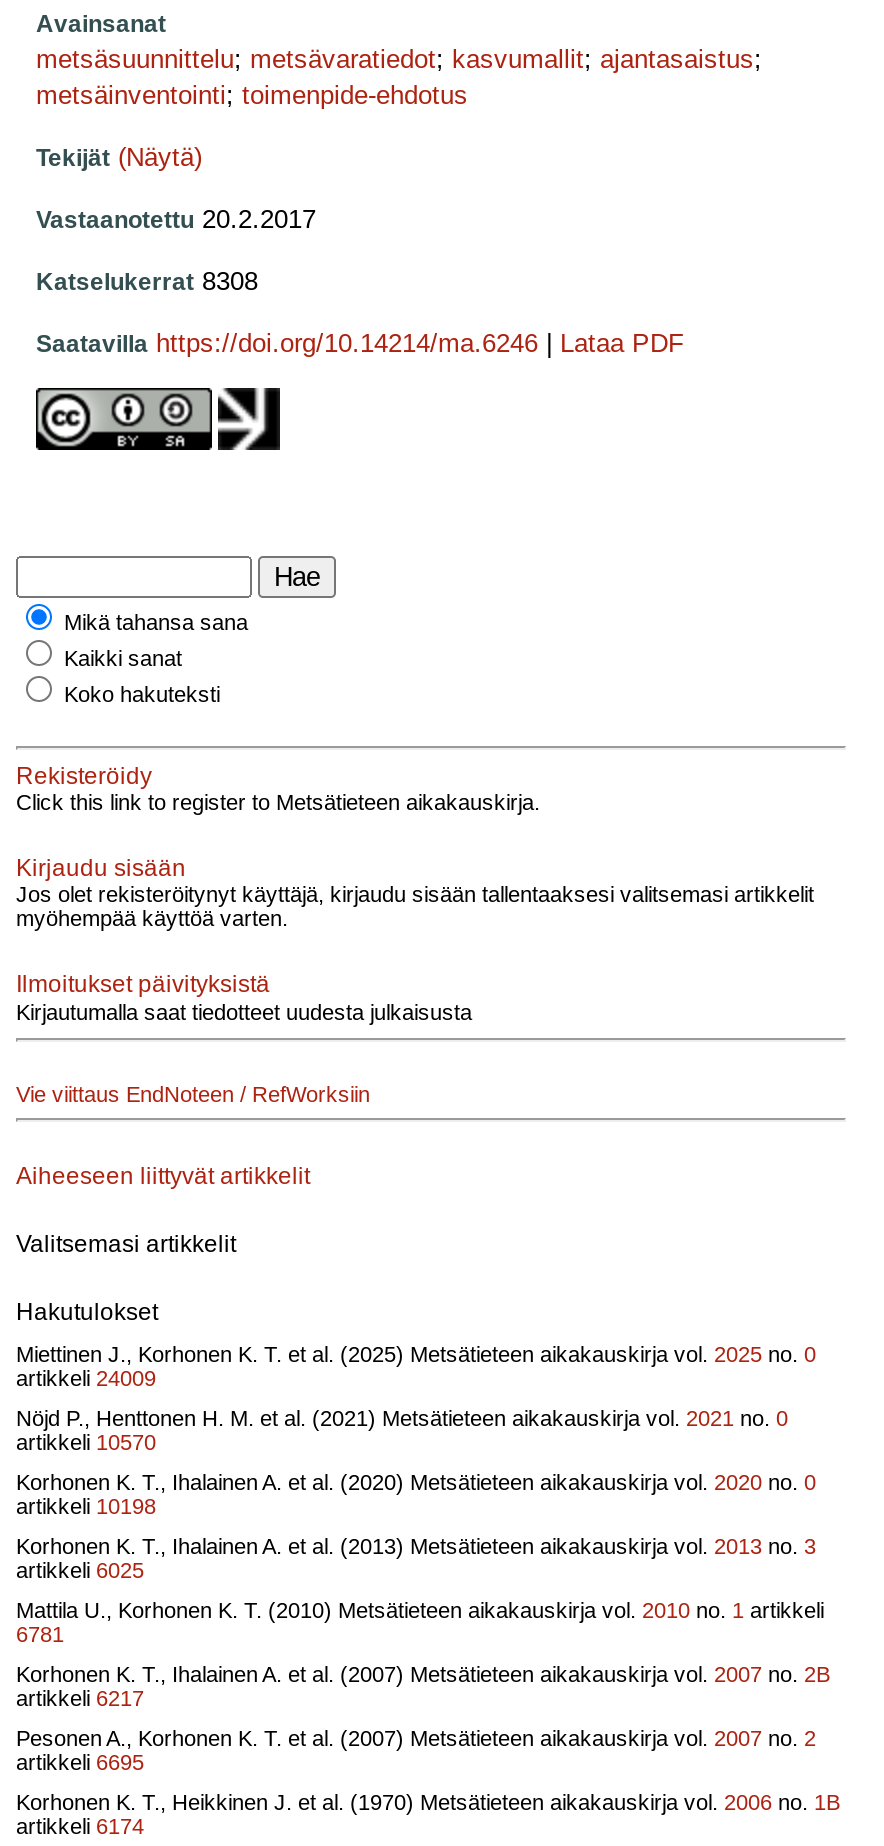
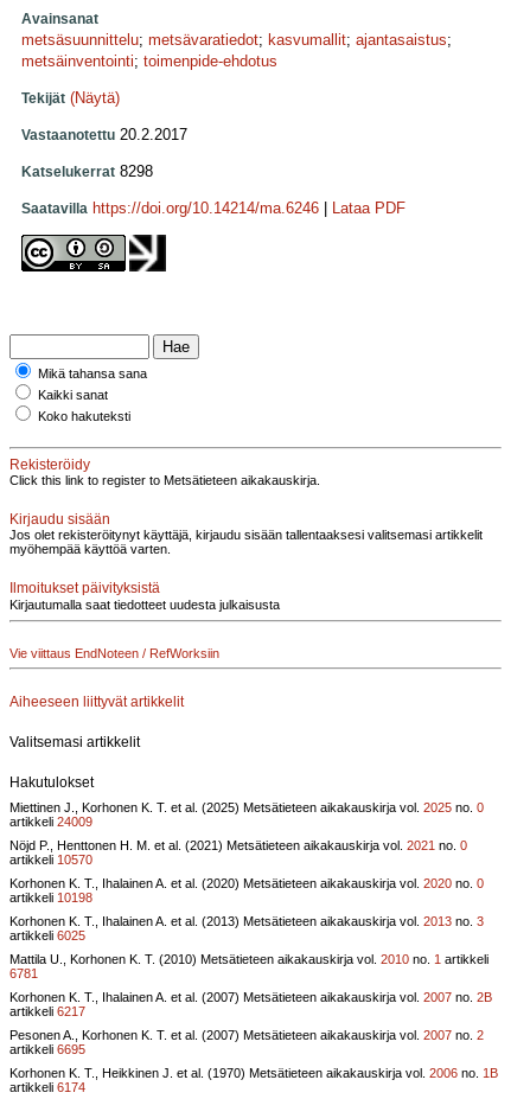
[36,266,258,296] Katselukerrat 8308 -> [21,162,153,180] Katselukerrat 8298

